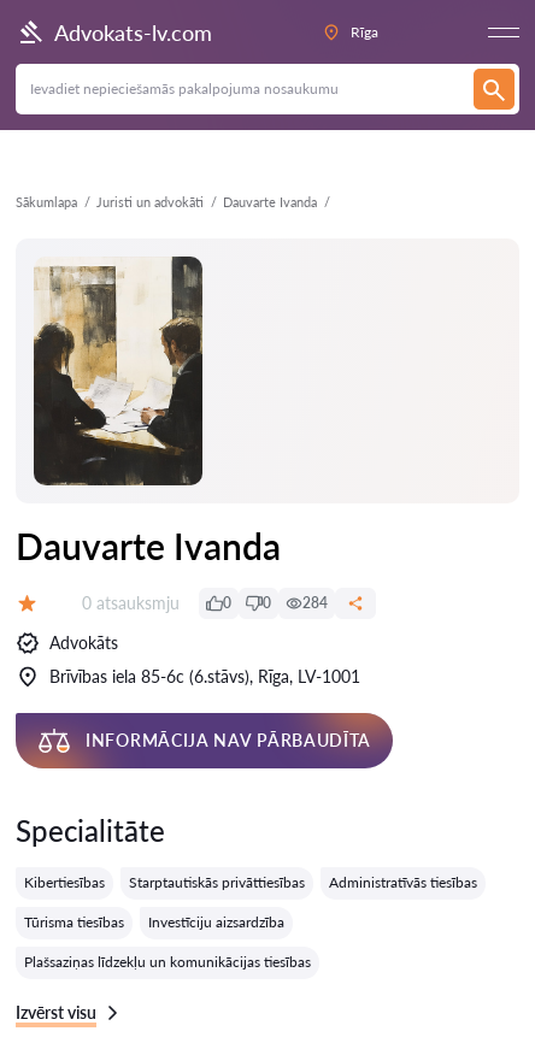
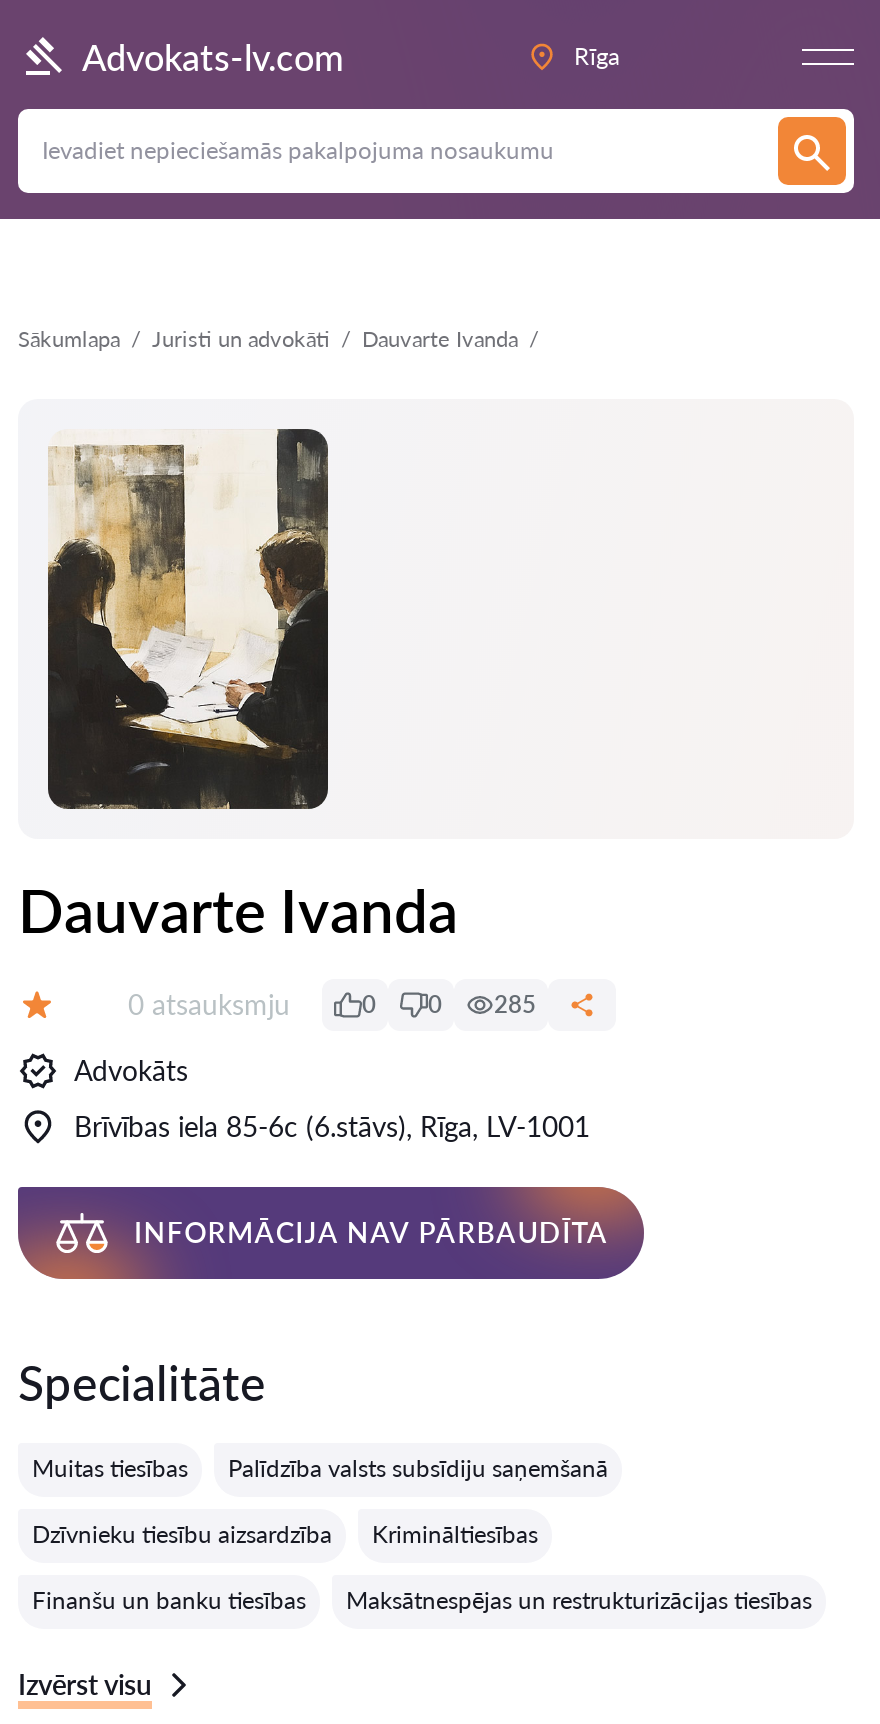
[302,594,328,612] 284 -> [494,989,536,1019] 285
[24,873,477,891] Kibertiesības | Starptautiskās privāttiesības | Administratīvās tiesības -> [32,1453,608,1483] Muitas tiesības | Palīdzība valsts subsīdiju saņemšanā
[24,913,284,931] Tūrisma tiesības | Investīciju aizsardzība -> [32,1519,538,1549] Dzīvnieku tiesību aizsardzība | Krimināltiesības
[24,953,311,971] Plašsaziņas līdzekļu un komunikācijas tiesības -> [32,1585,812,1615] Finanšu un banku tiesības | Maksātnespējas un restrukturizācijas tiesības

